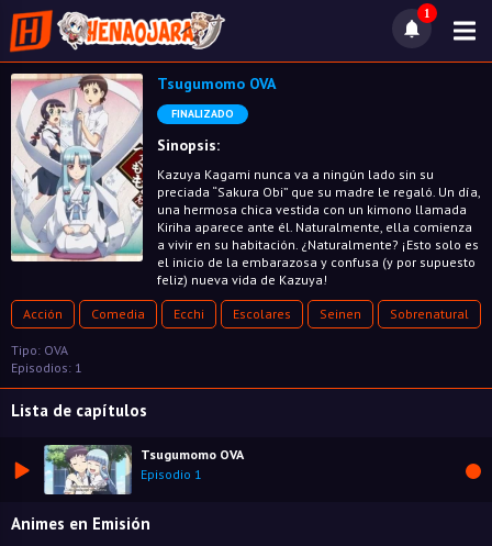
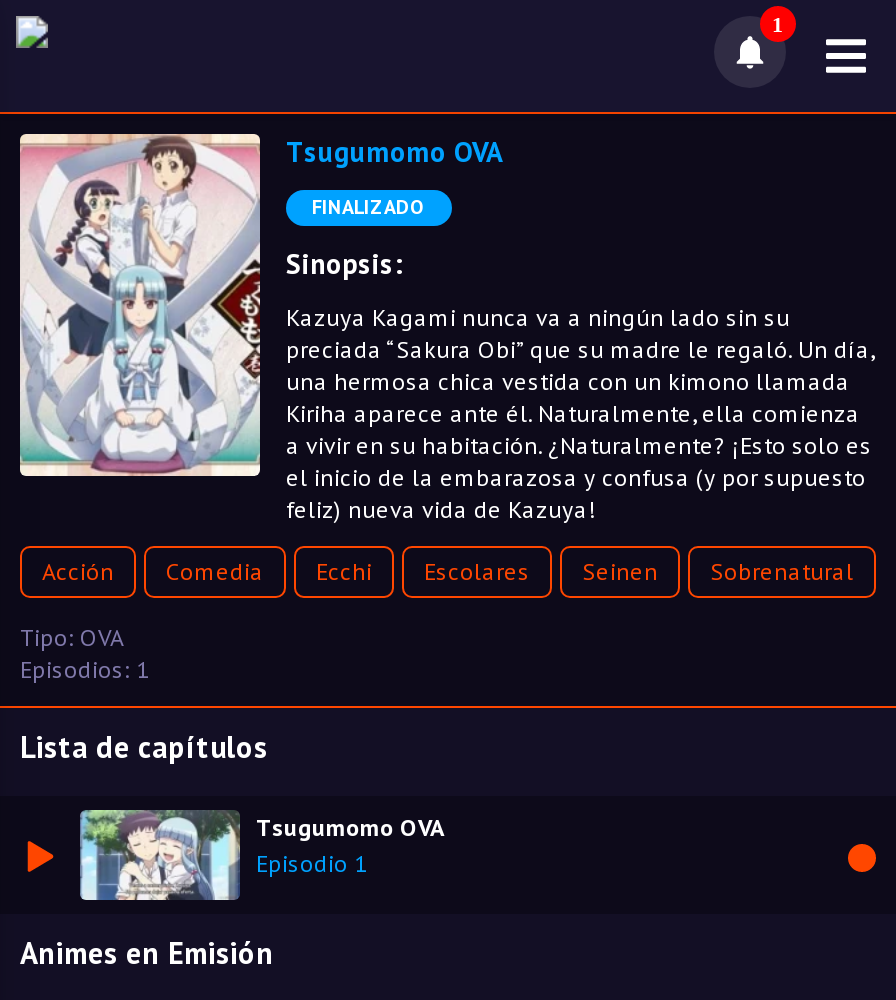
[9,9,226,53] [image] -> none

